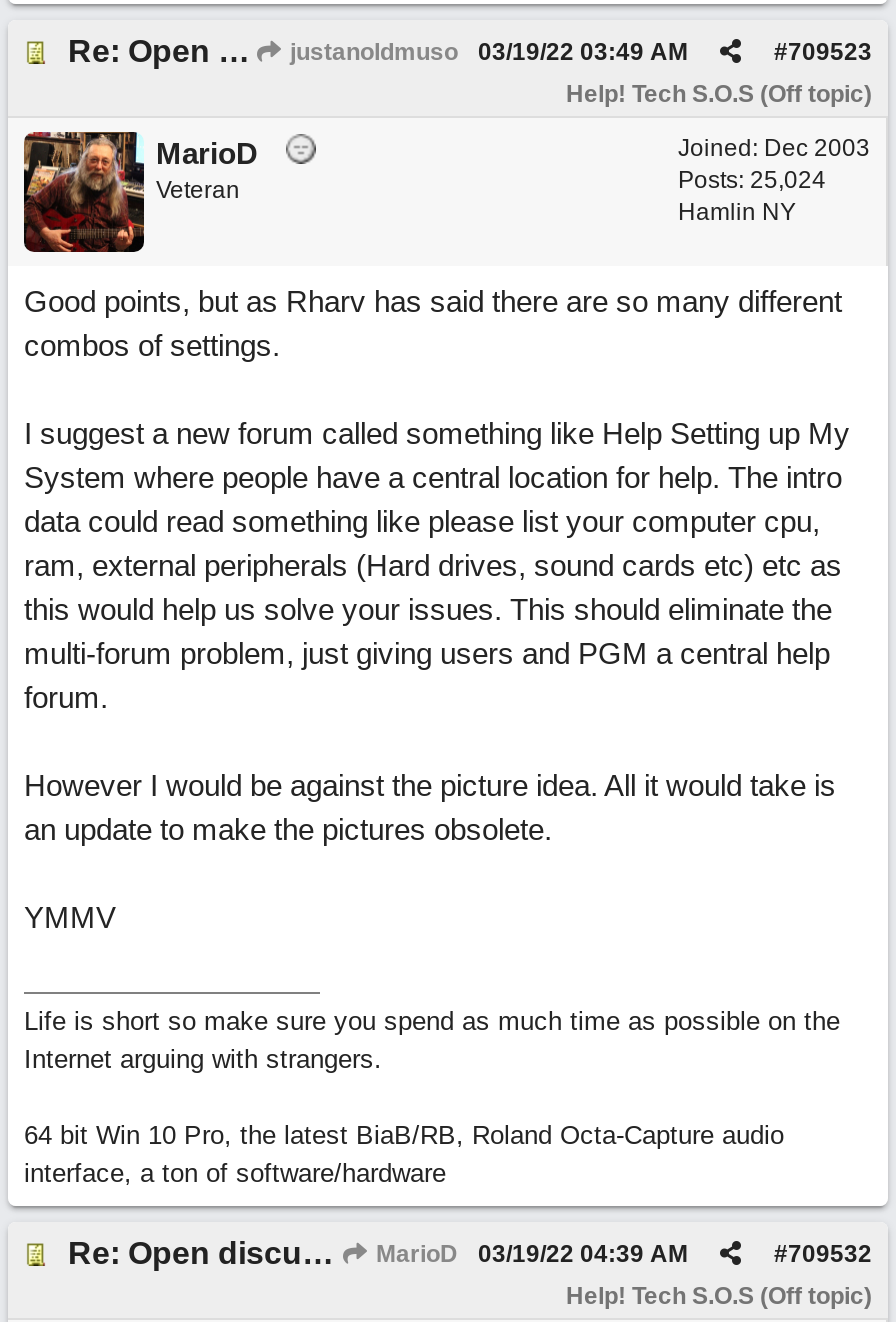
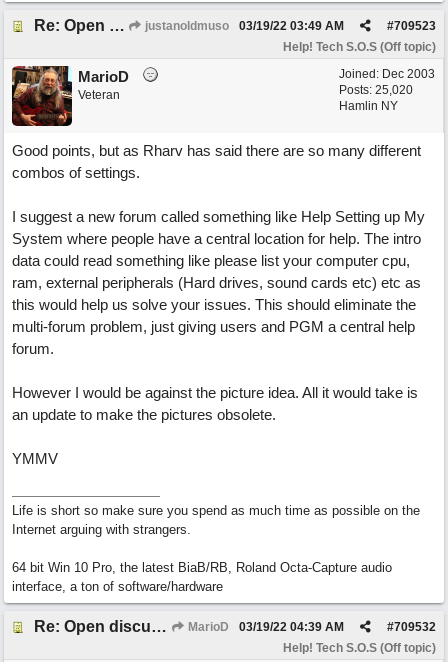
[678,166,826,194] Posts: 25,024 -> [339,83,413,97] Posts: 25,020

